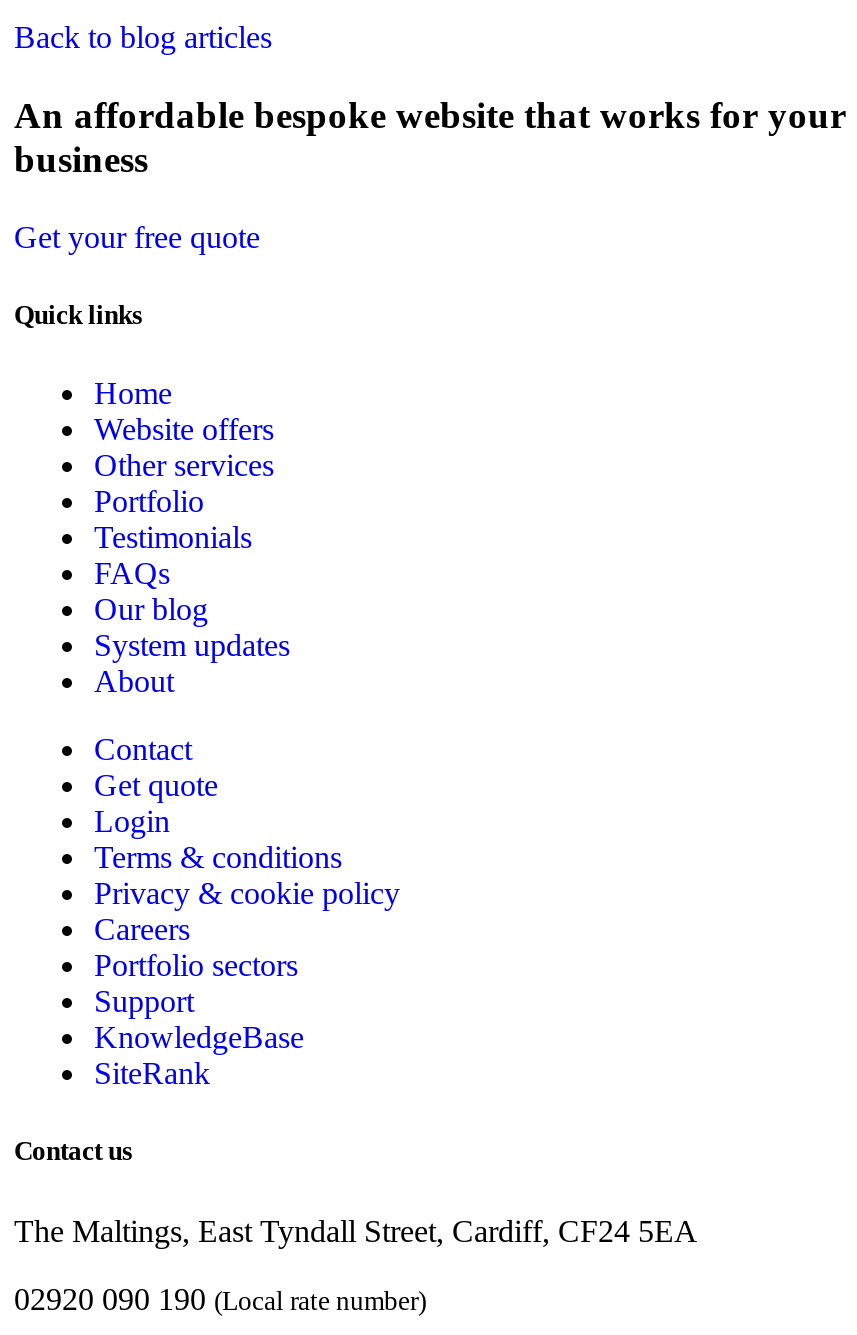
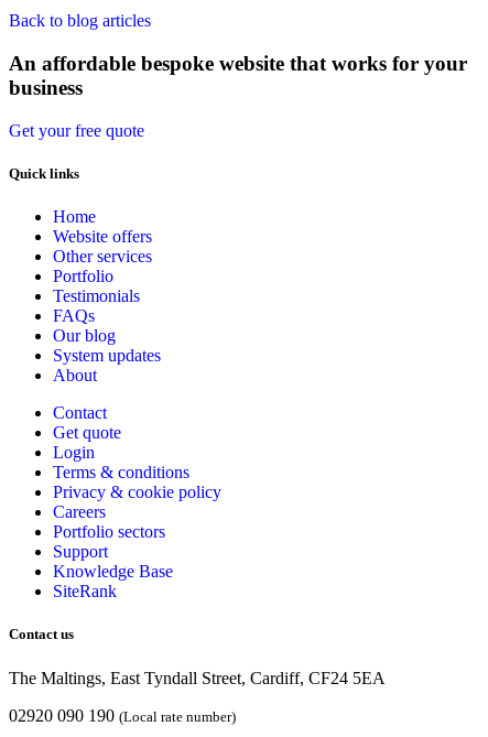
[94,1020,304,1054] KnowledgeBase -> [53,562,173,581] Knowledge Base

